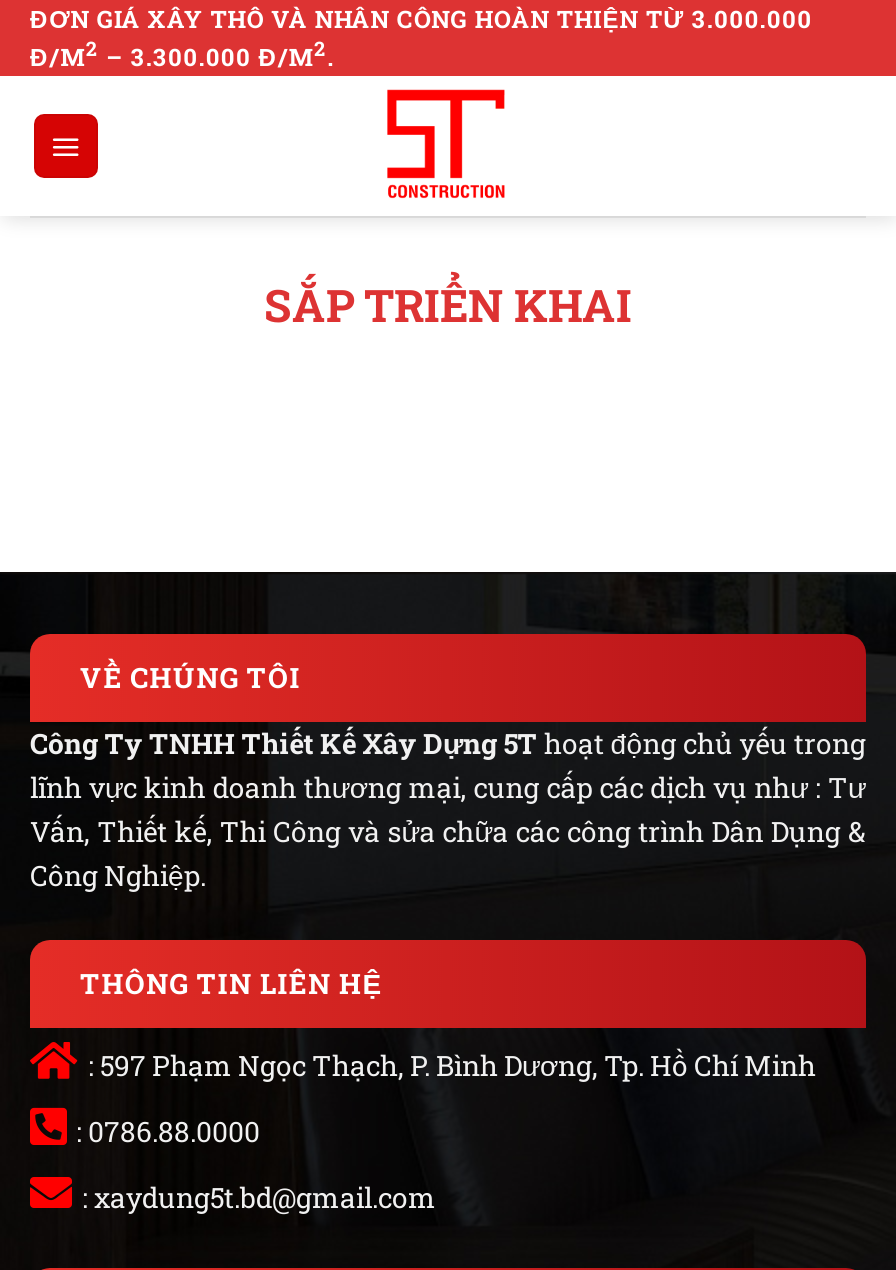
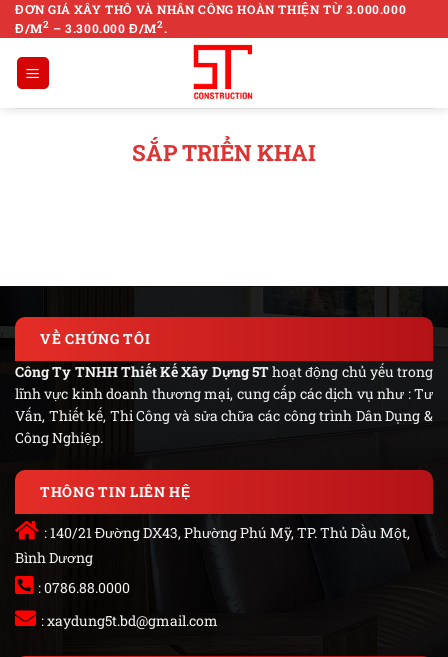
[88,1046,816,1084] : 597 Phạm Ngọc Thạch, P. Bình Dương, Tp. Hồ Chí Minh -> [15,523,410,567] : 140/21 Đường DX43, Phường Phú Mỹ, TP. Thủ Dầu Một, | Bình Dương

